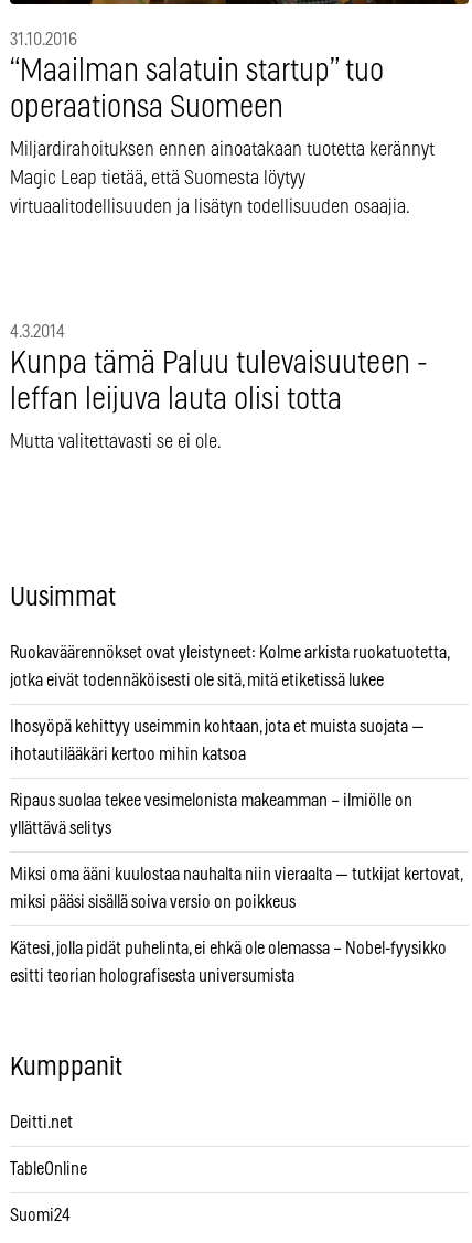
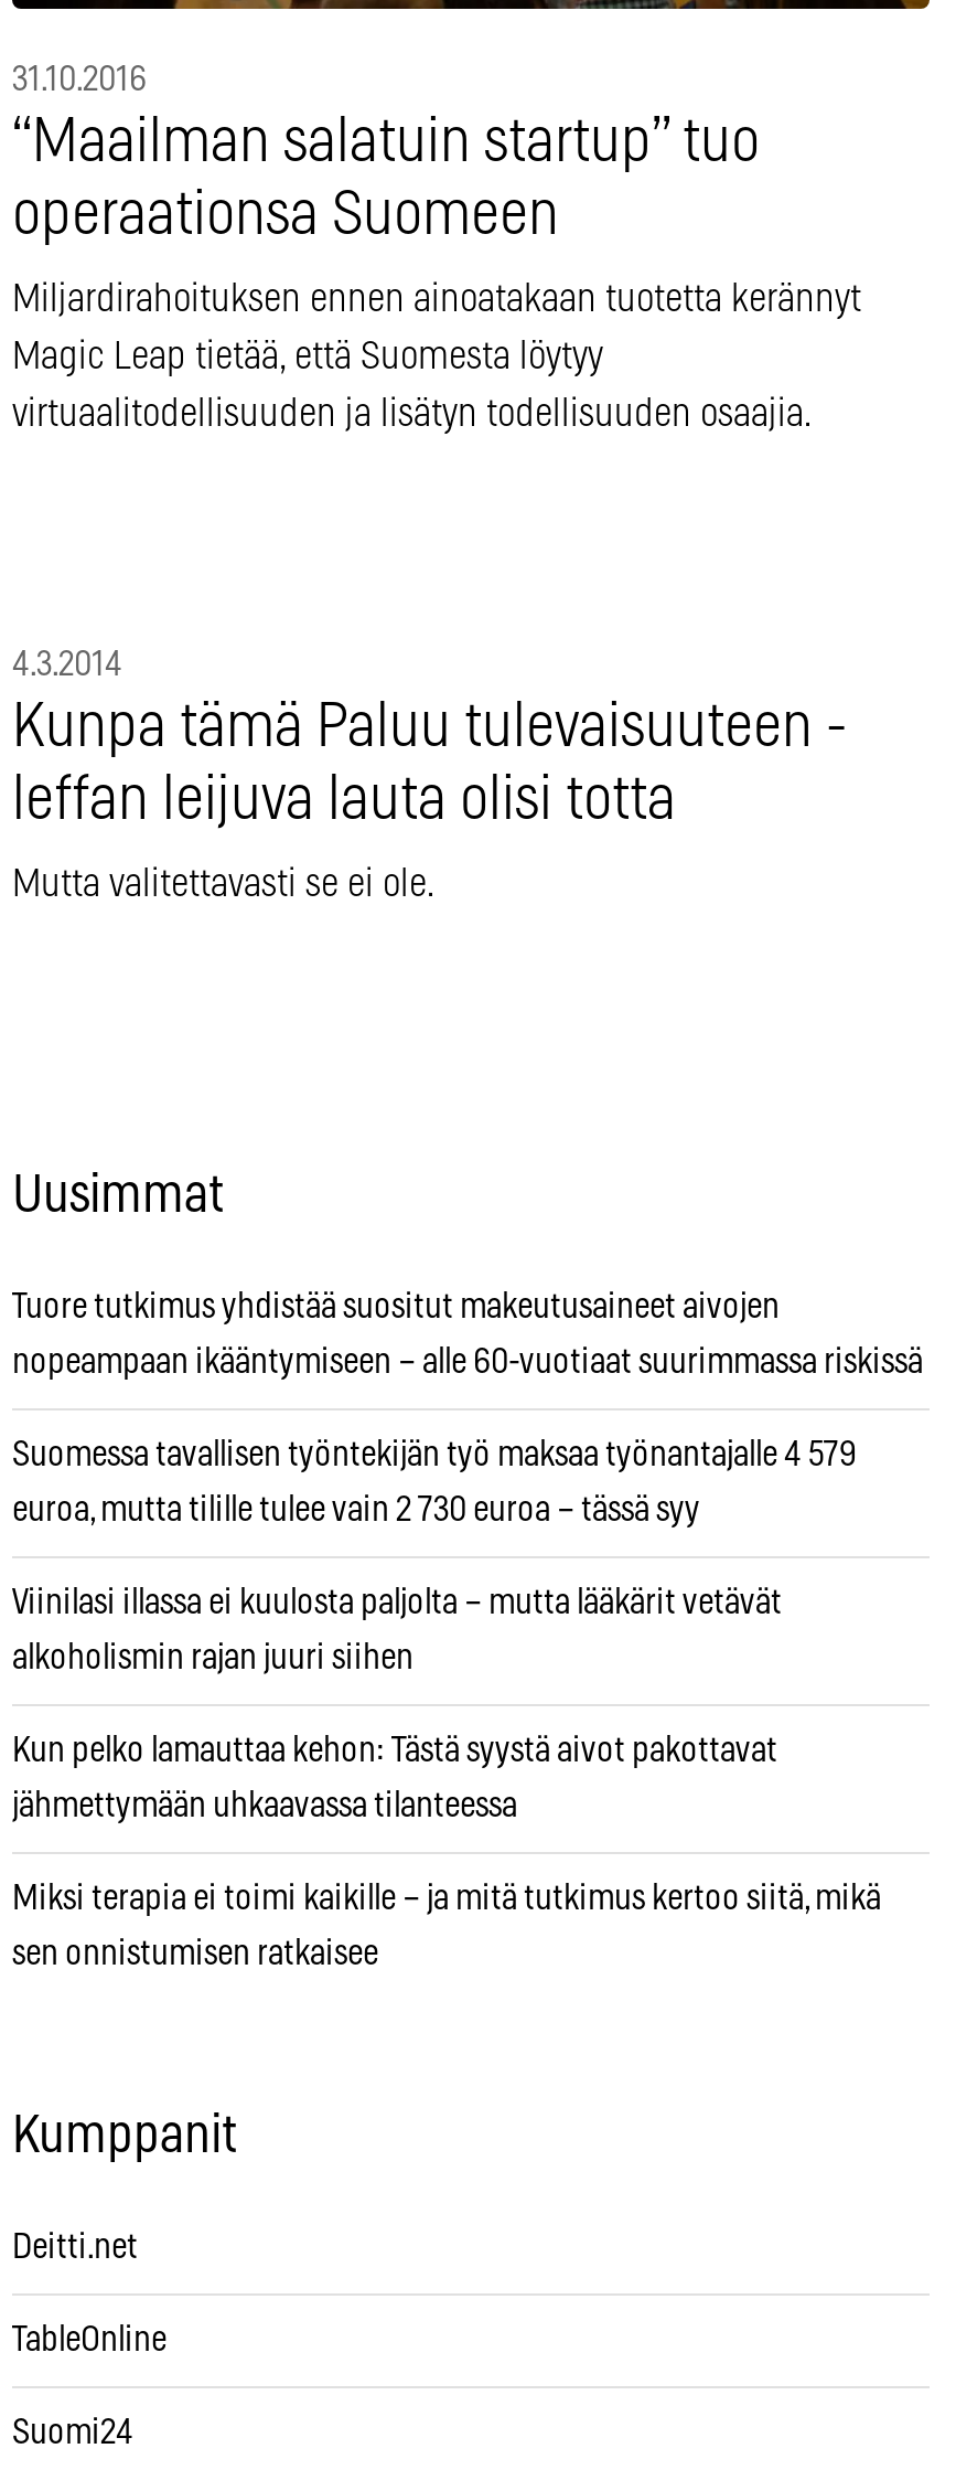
[10,644,449,662] Ruokaväärennökset ovat yleistyneet: Kolme arkista ruokatuotetta, -> [12,1289,780,1324] Tuore tutkimus yhdistää suositut makeutusaineet aivojen
[10,672,384,689] jotka eivät todennäköisesti ole sitä, mitä etiketissä lukee -> [12,1344,923,1380] nopeampaan ikääntymiseen – alle 60-vuotiaat suurimmassa riskissä
[10,718,425,736] Ihosyöpä kehittyy useimmin kohtaan, jota et muista suojata — -> [12,1437,857,1472] Suomessa tavallisen työntekijän työ maksaa työnantajalle 4 579
[10,746,246,763] ihotautilääkäri kertoo mihin katsoa -> [12,1492,700,1527] euroa, mutta tilille tulee vain 2 730 euroa – tässä syy
[10,792,412,810] Ripaus suolaa tekee vesimelonista makeamman – ilmiölle on -> [12,1585,782,1620] Viinilasi illassa ei kuulosta paljolta – mutta lääkärit vetävät
[10,819,111,837] yllättävä selitys -> [12,1640,413,1675] alkoholismin rajan juuri siihen
[10,866,462,883] Miksi oma ääni kuulostaa nauhalta niin vieraalta — tutkijat kertovat, -> [12,1733,777,1768] Kun pelko lamauttaa kehon: Tästä syystä aivot pakottavat
[10,893,296,911] miksi pääsi sisällä soiva versio on poikkeus -> [12,1788,517,1823] jähmettymään uhkaavassa tilanteessa
[10,940,447,957] Kätesi, jolla pidät puhelinta, ei ehkä ole olemassa – Nobel-fyysikko -> [12,1881,881,1916] Miksi terapia ei toimi kaikille – ja mitä tutkimus kertoo siitä, mikä
[10,967,294,985] esitti teorian holografisesta universumista -> [12,1936,378,1971] sen onnistumisen ratkaisee

